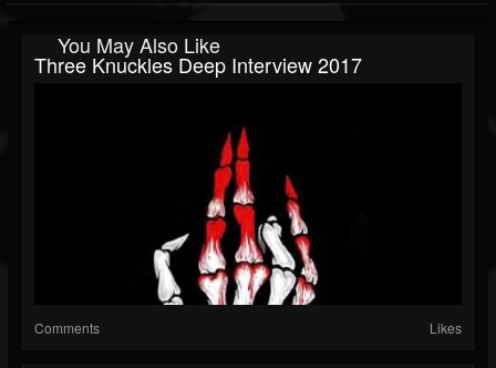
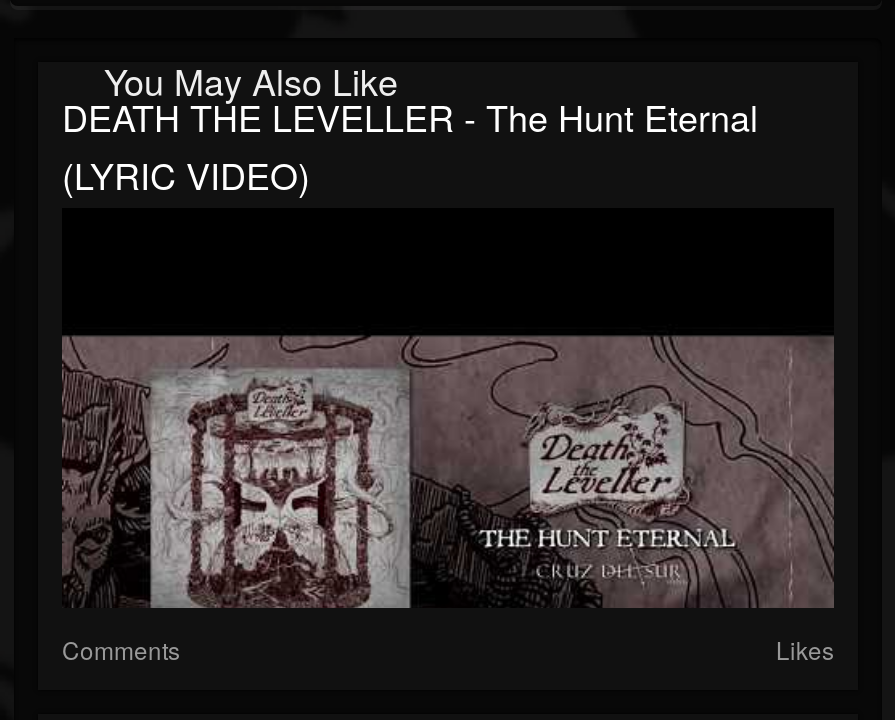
[34,50,362,79] Three Knuckles Deep Interview 2017 -> [62,90,758,200] DEATH THE LEVELLER - The Hunt Eternal | (LYRIC VIDEO)
[34,126,462,306] [image] -> [60,288,836,610] [image]

